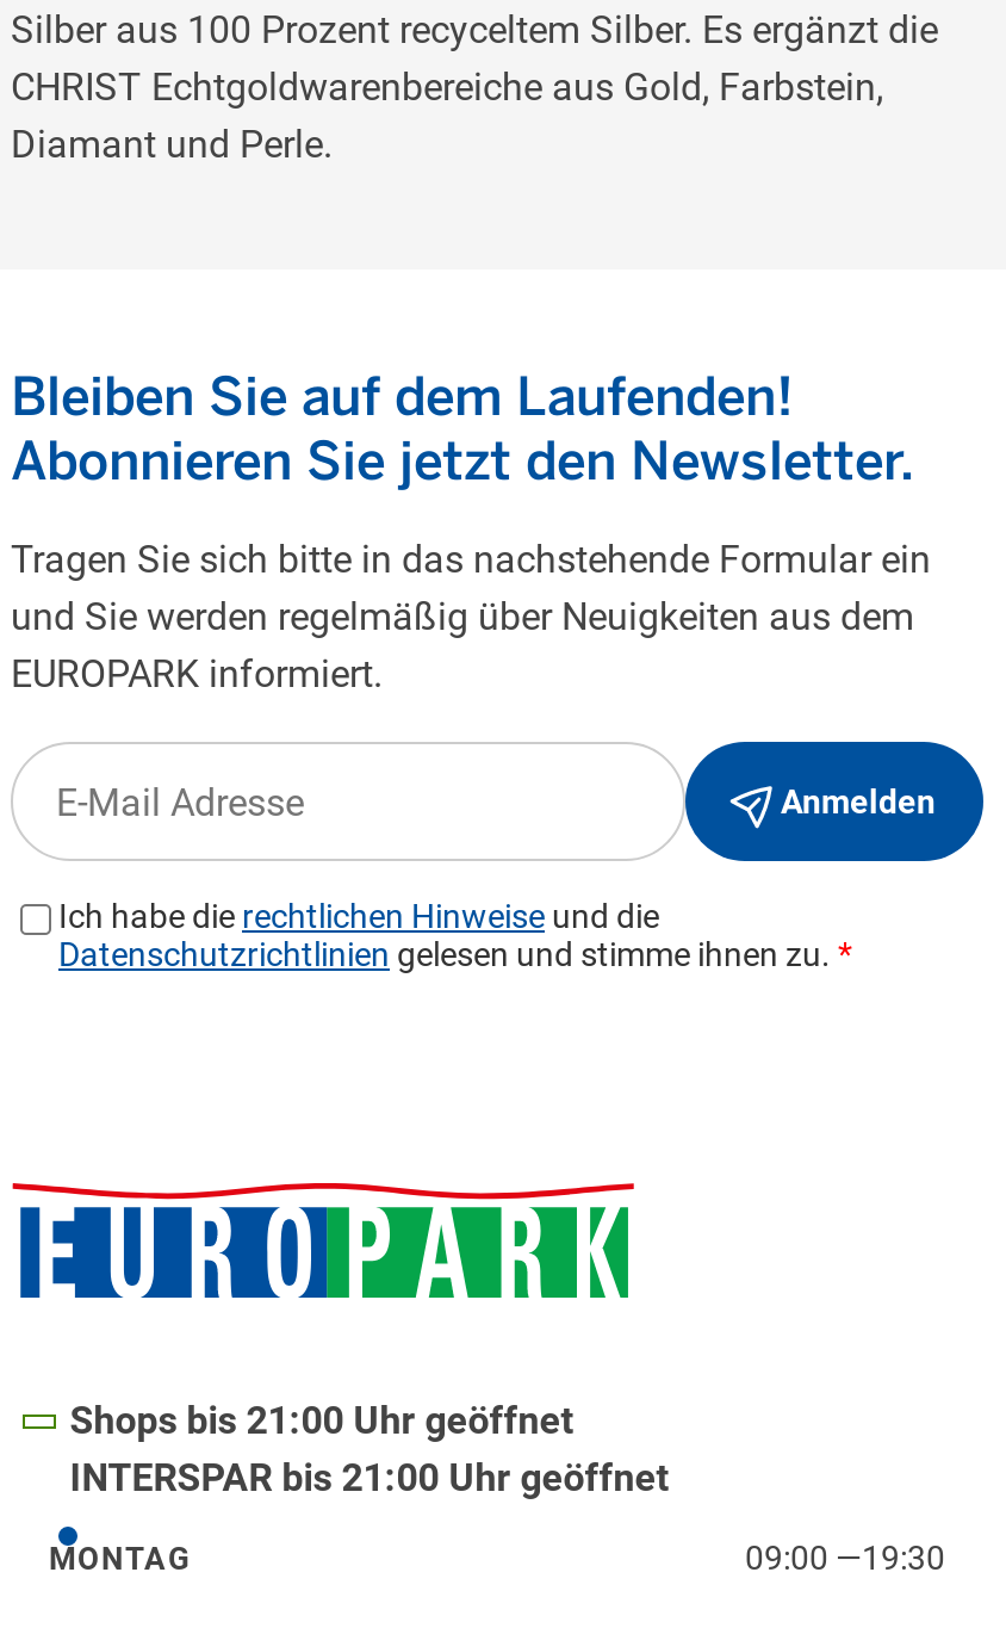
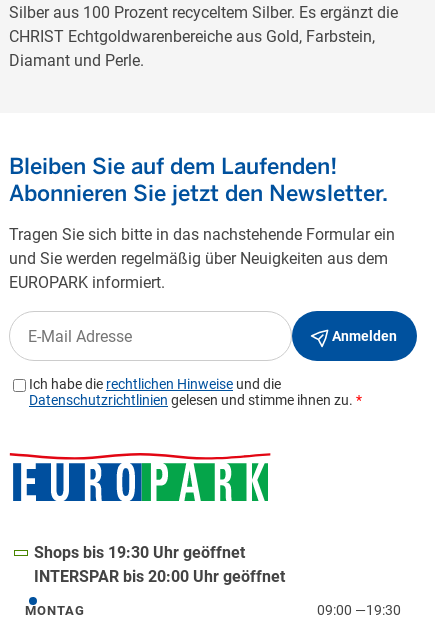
[70,1398,573,1444] Shops bis 21:00 Uhr geöffnet -> [34,543,245,562] Shops bis 19:30 Uhr geöffnet
[70,1456,668,1501] INTERSPAR bis 21:00 Uhr geöffnet -> [34,567,285,586] INTERSPAR bis 20:00 Uhr geöffnet

